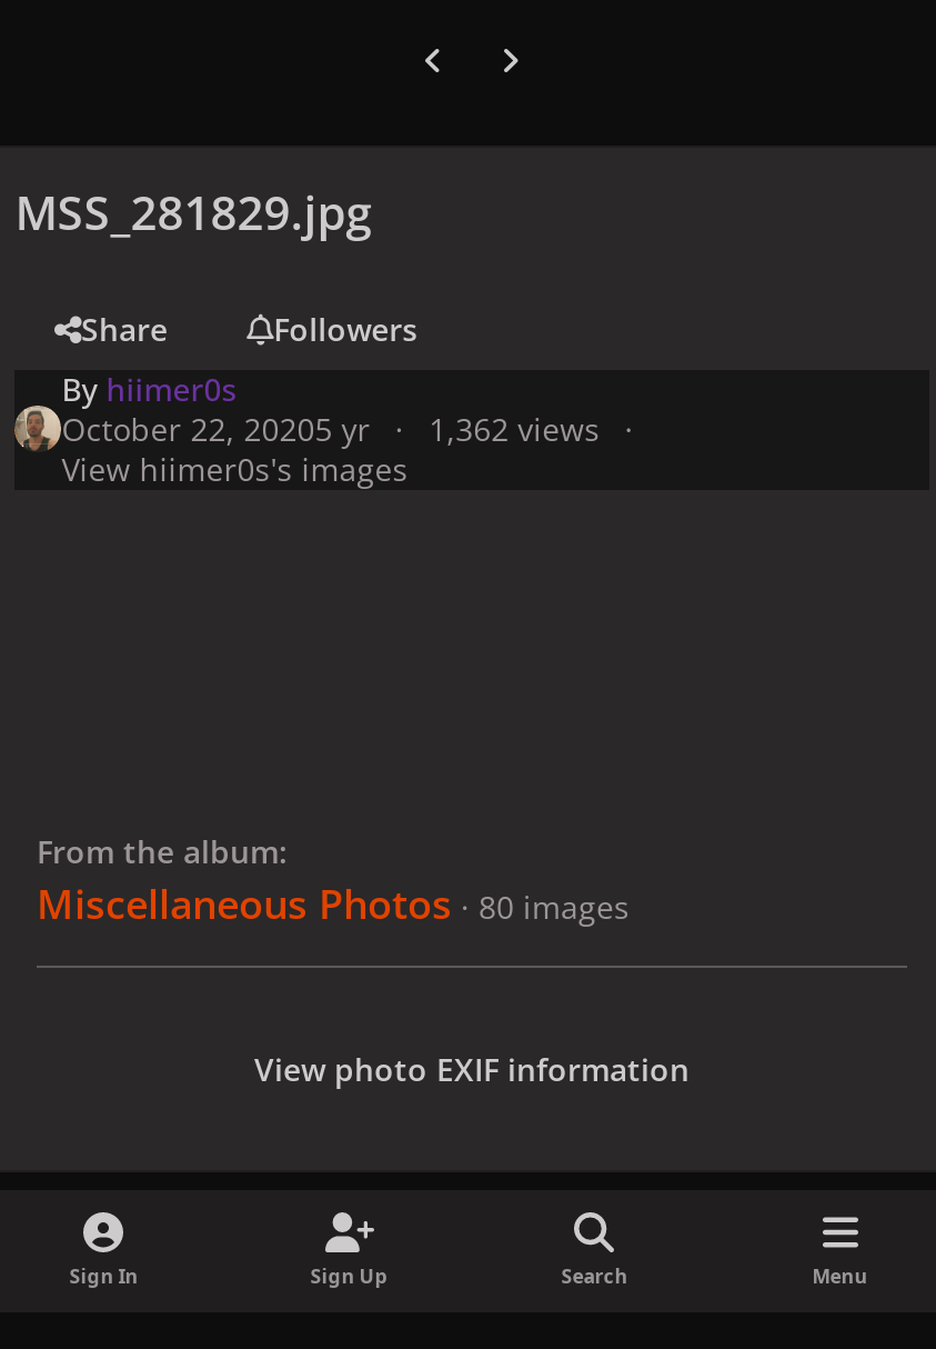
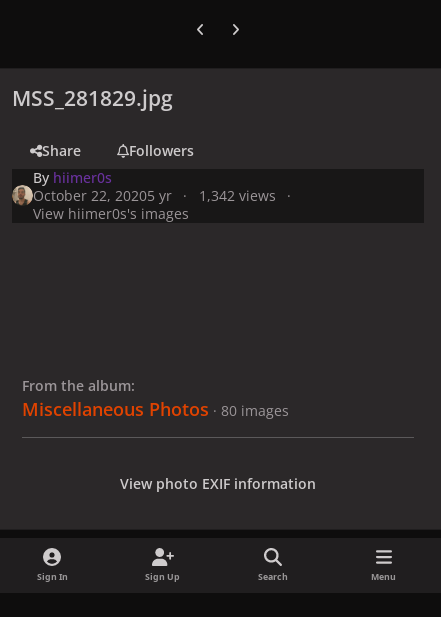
[62,407,600,449] October 22, 20205 yr 1,362 views -> [33,185,276,204] October 22, 20205 yr 1,342 views

